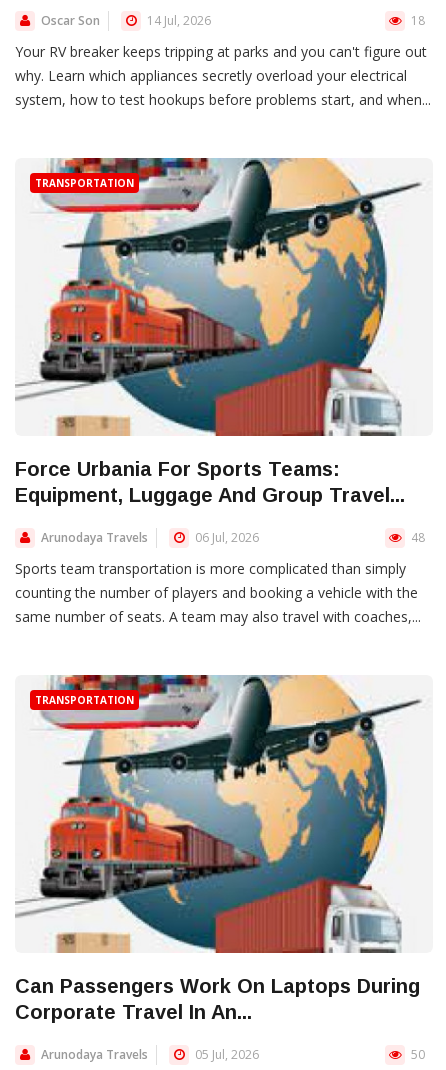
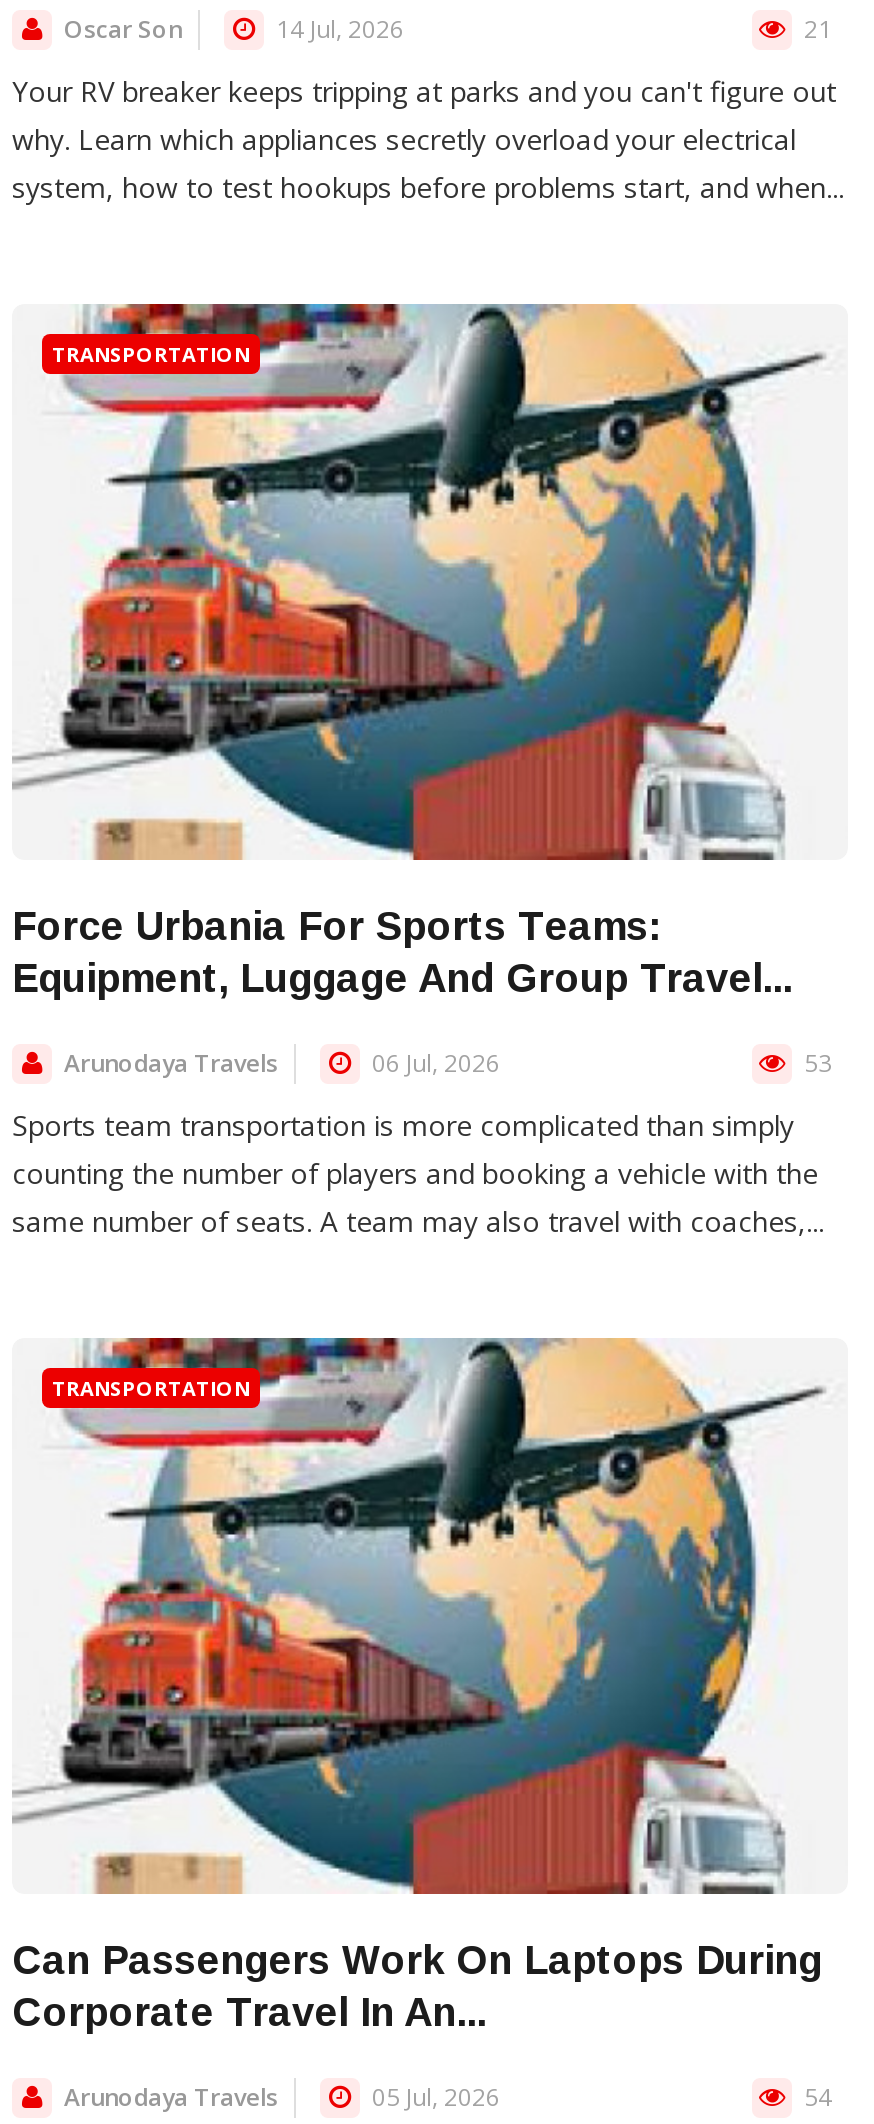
[408,12,425,29] 18 -> [798,11,832,45] 21
[408,529,425,546] 48 -> [798,1046,832,1080] 53
[408,1046,425,1063] 50 -> [798,2080,832,2114] 54

